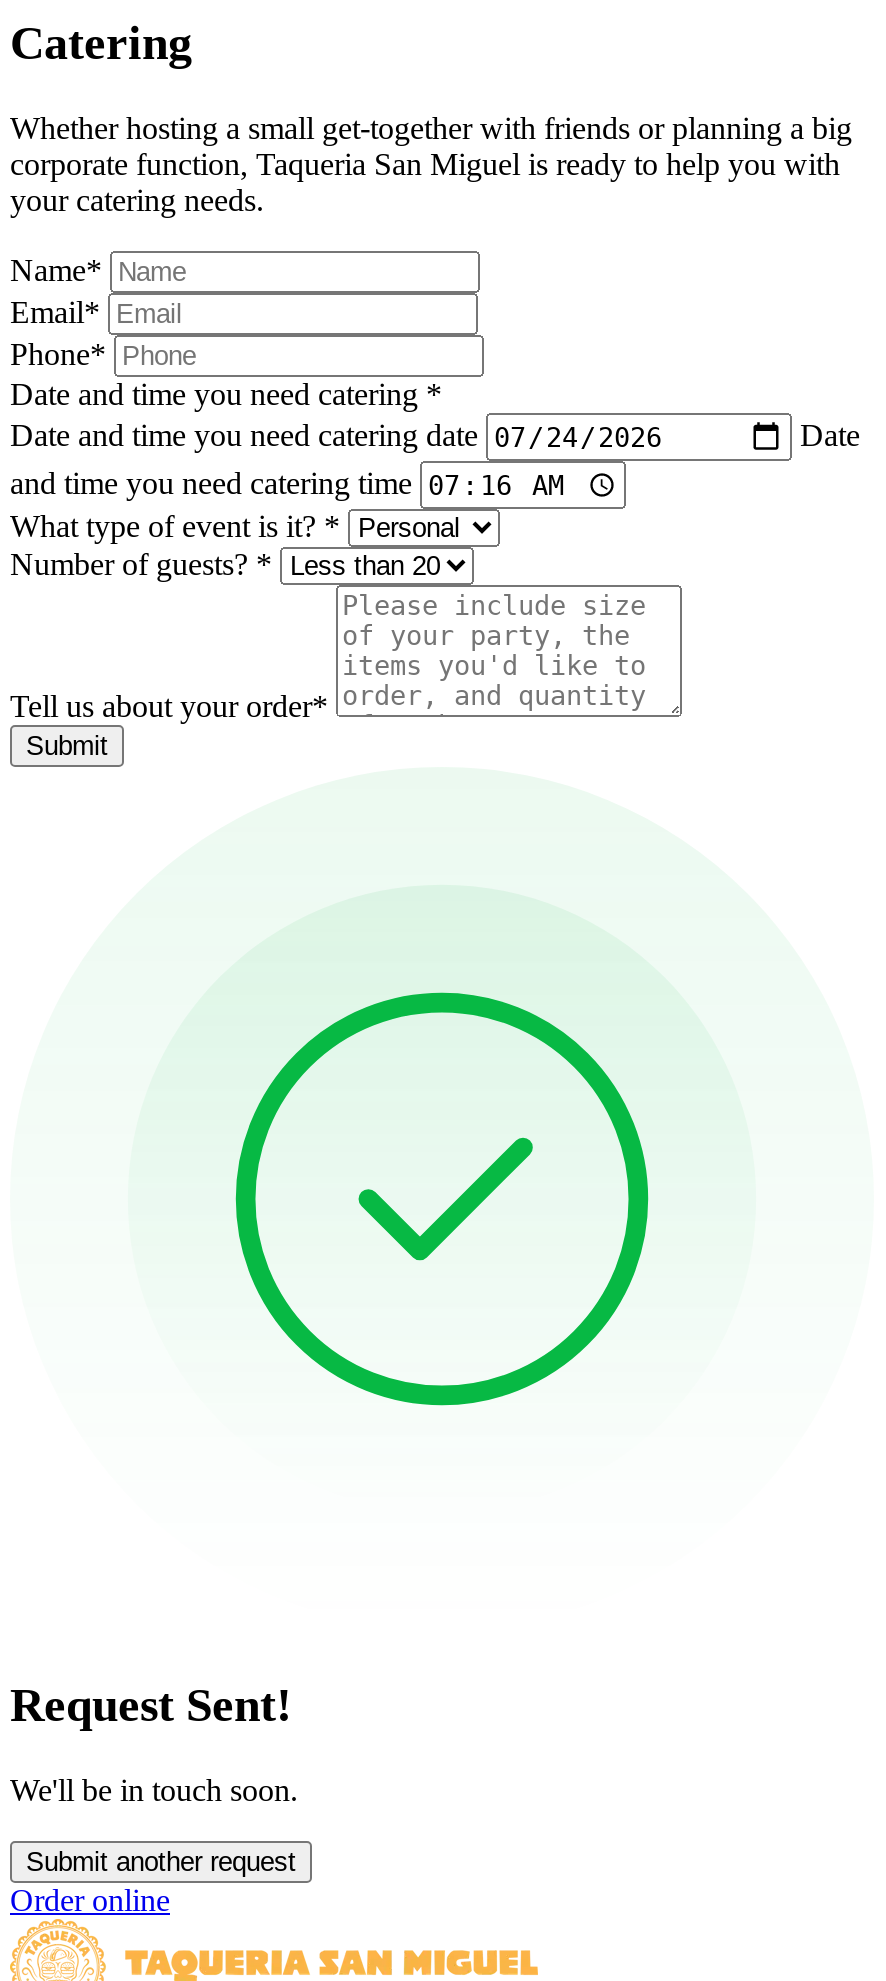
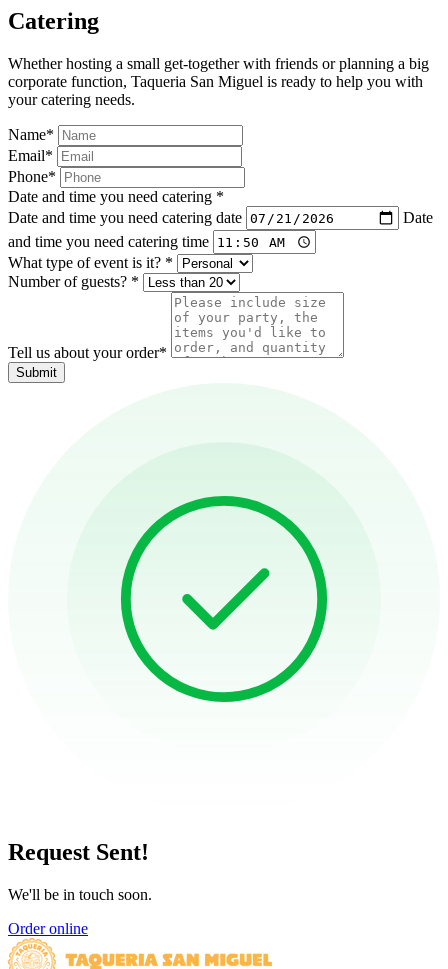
[26,1847,296,1877] Submit another request -> none

